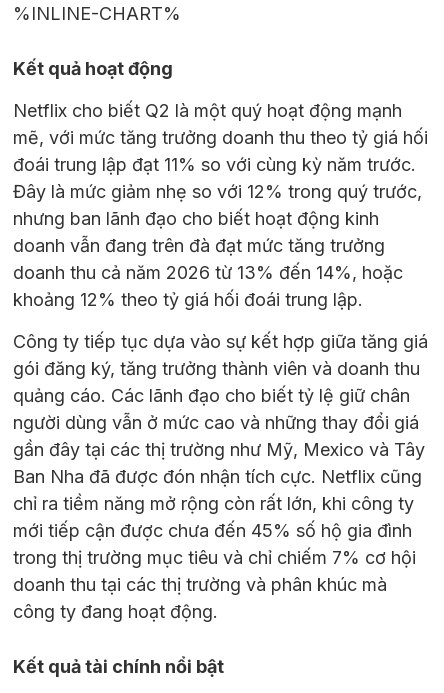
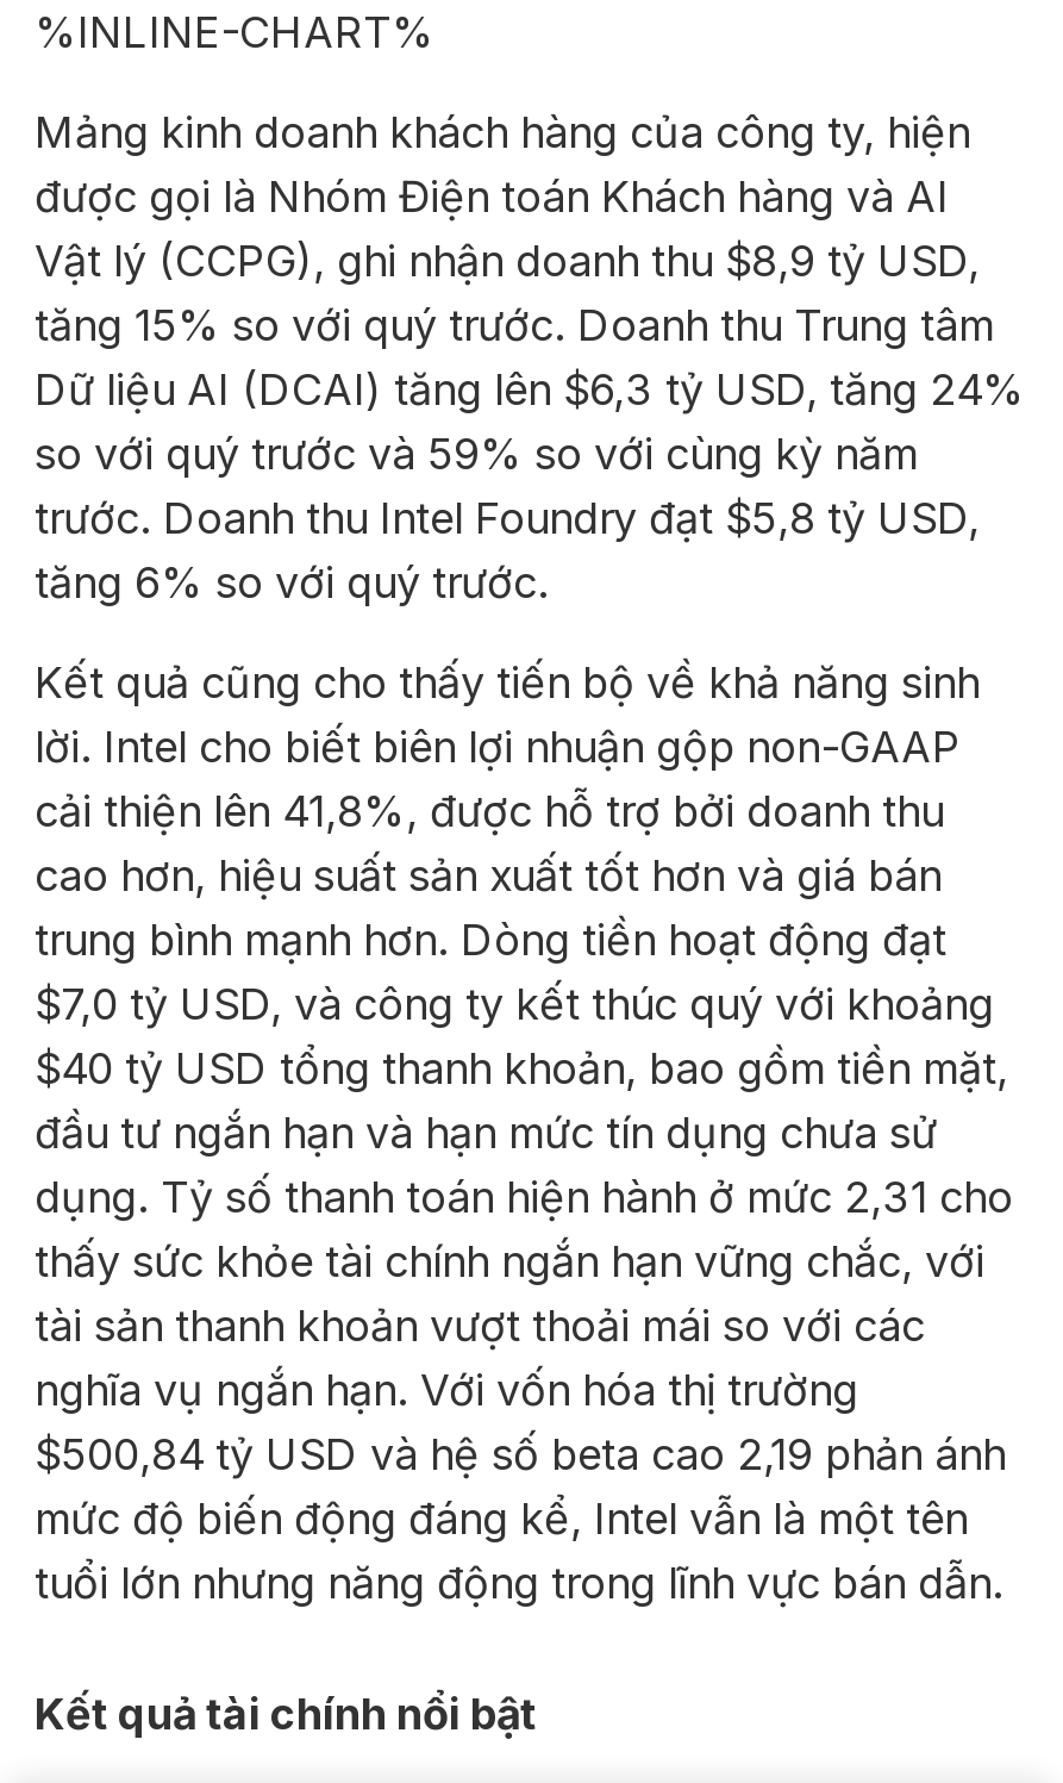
[13,58,428,622] Kết quả hoạt động | Netflix cho biết Q2 là một quý hoạt động mạnh | mẽ, với mức tăng trưởng doanh thu theo tỷ giá hối | đoái trung lập đạt 11% so với cùng kỳ năm trước. | Đây là mức giảm nhẹ so với 12% trong quý trước, | nhưng ban lãnh đạo cho biết hoạt động kinh | doanh vẫn đang trên đà đạt mức tăng trưởng | doanh thu cả năm 2026 từ 13% đến 14%, hoặc | khoảng 12% theo tỷ giá hối đoái trung lập. | Công ty tiếp tục dựa vào sự kết hợp giữa tăng giá | gói đăng ký, tăng trưởng thành viên và doanh thu | quảng cáo. Các lãnh đạo cho biết tỷ lệ giữ chân | người dùng vẫn ở mức cao và những thay đổi giá | gần đây tại các thị trường như Mỹ, Mexico và Tây | Ban Nha đã được đón nhận tích cực. Netflix cũng | chỉ ra tiềm năng mở rộng còn rất lớn, khi công ty | mới tiếp cận được chưa đến 45% số hộ gia đình | trong thị trường mục tiêu và chỉ chiếm 7% cơ hội | doanh thu tại các thị trường và phân khúc mà | công ty đang hoạt động. -> [35,107,1025,1607] Mảng kinh doanh khách hàng của công ty, hiện | được gọi là Nhóm Điện toán Khách hàng và AI | Vật lý (CCPG), ghi nhận doanh thu $8,9 tỷ USD, | tăng 15% so với quý trước. Doanh thu Trung tâm | Dữ liệu AI (DCAI) tăng lên $6,3 tỷ USD, tăng 24% | so với quý trước và 59% so với cùng kỳ năm | trước. Doanh thu Intel Foundry đạt $5,8 tỷ USD, | tăng 6% so với quý trước. | Kết quả cũng cho thấy tiến bộ về khả năng sinh | lời. Intel cho biết biên lợi nhuận gộp non-GAAP | cải thiện lên 41,8%, được hỗ trợ bởi doanh thu | cao hơn, hiệu suất sản xuất tốt hơn và giá bán | trung bình mạnh hơn. Dòng tiền hoạt động đạt | $7,0 tỷ USD, và công ty kết thúc quý với khoảng | $40 tỷ USD tổng thanh khoản, bao gồm tiền mặt, | đầu tư ngắn hạn và hạn mức tín dụng chưa sử | dụng. Tỷ số thanh toán hiện hành ở mức 2,31 cho | thấy sức khỏe tài chính ngắn hạn vững chắc, với | tài sản thanh khoản vượt thoải mái so với các | nghĩa vụ ngắn hạn. Với vốn hóa thị trường | $500,84 tỷ USD và hệ số beta cao 2,19 phản ánh | mức độ biến động đáng kể, Intel vẫn là một tên | tuổi lớn nhưng năng động trong lĩnh vực bán dẫn.

